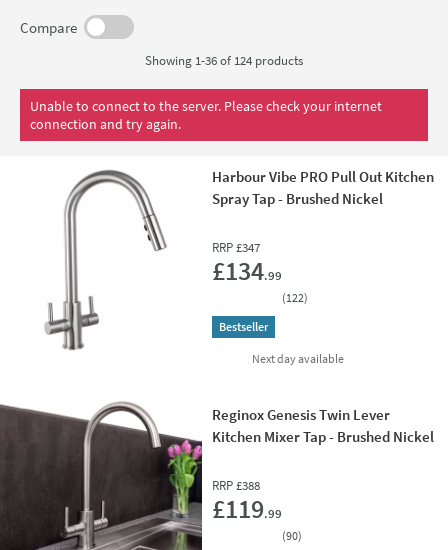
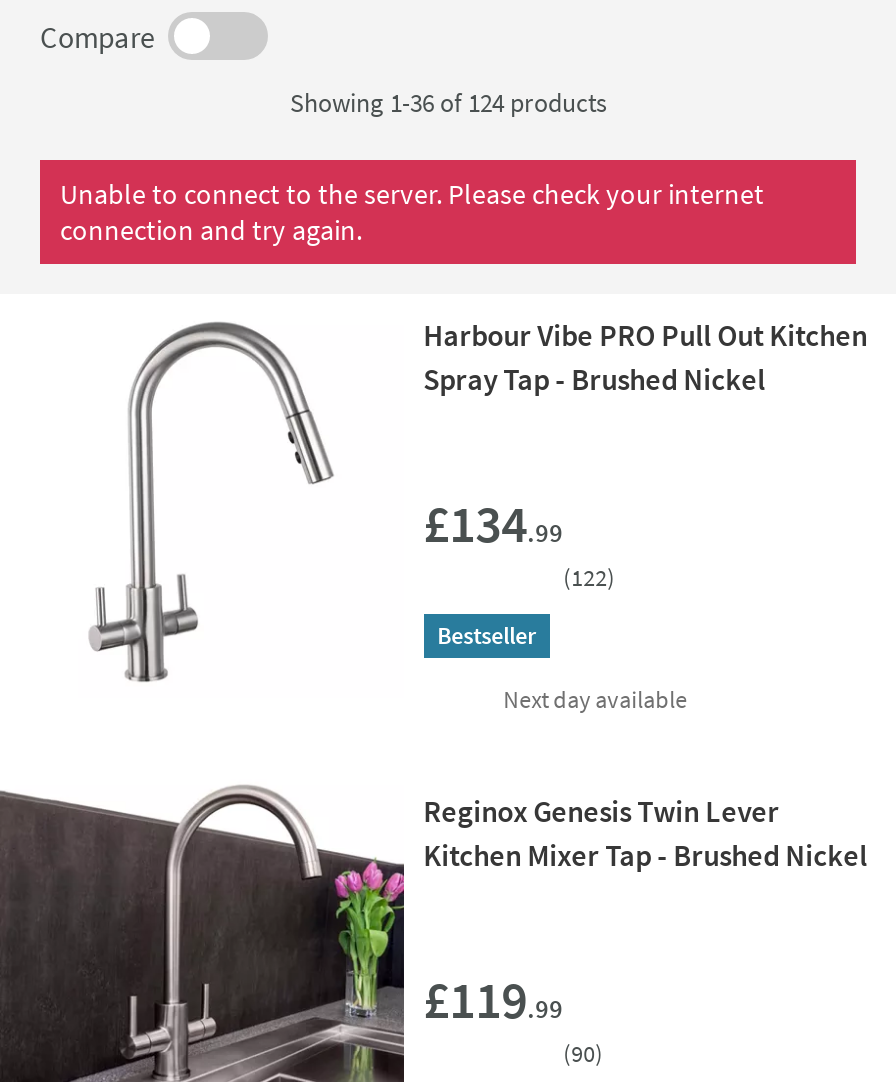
[212,239,260,256] RRP £347 -> none
[212,476,260,493] RRP £388 -> none

